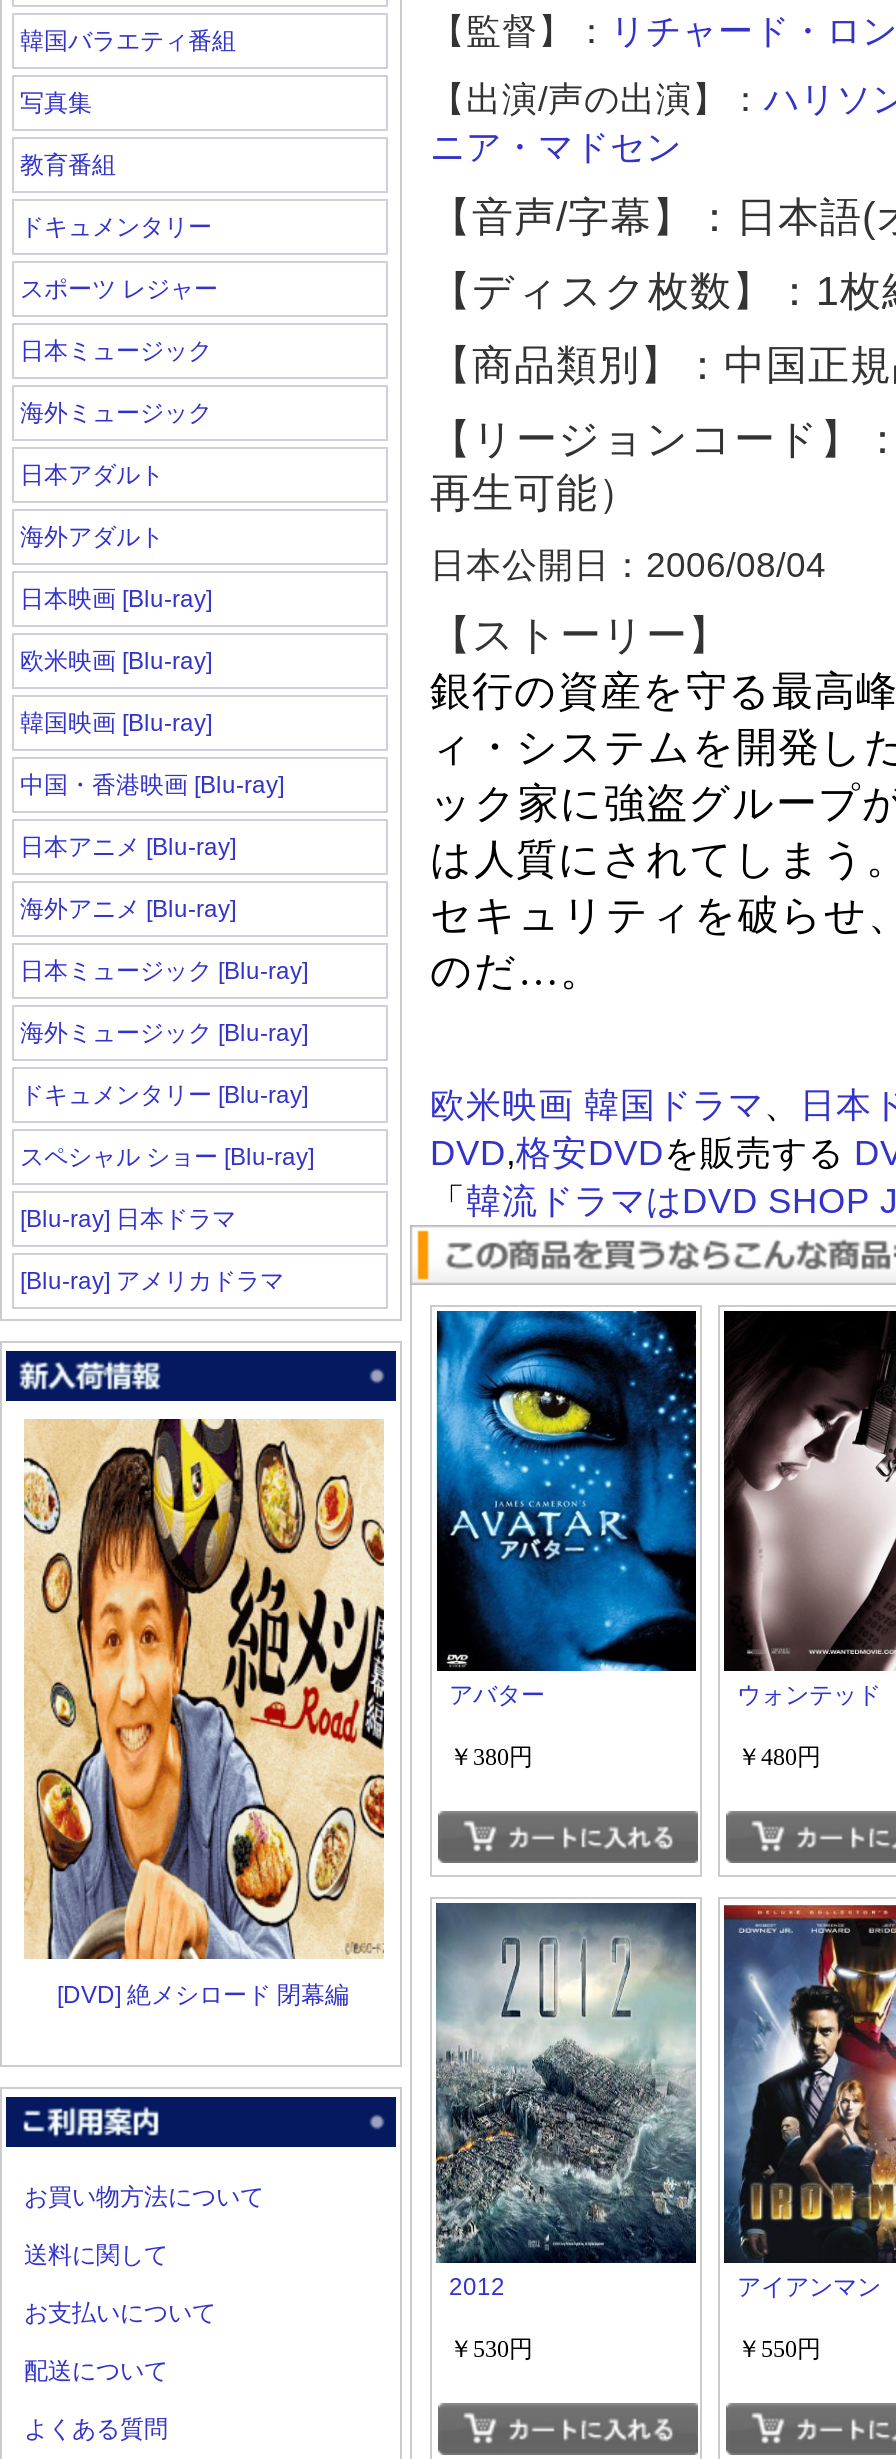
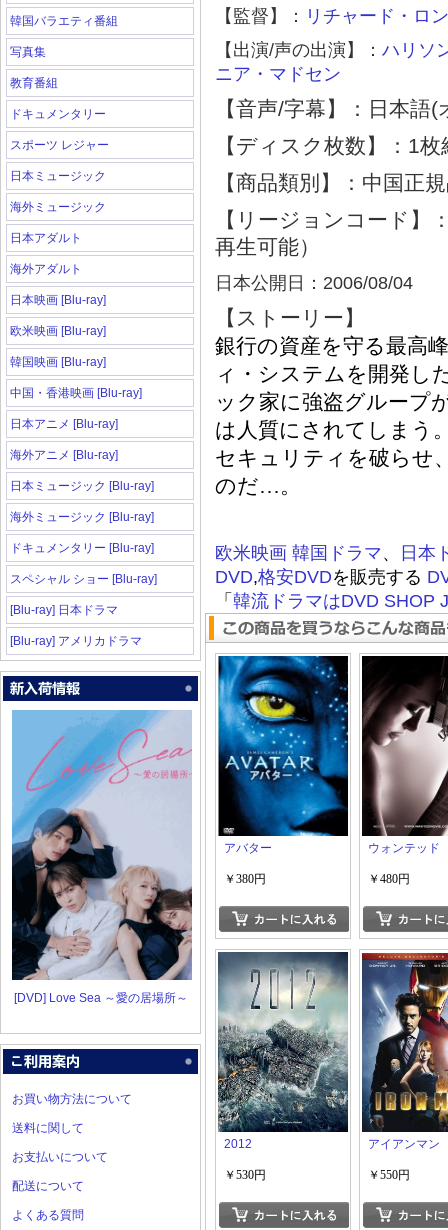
[22,1417,386,2009] [image] | [DVD] 絶メシロード 閉幕編 -> [11,709,193,1005] [image] | [DVD] Love Sea ～愛の居場所～

